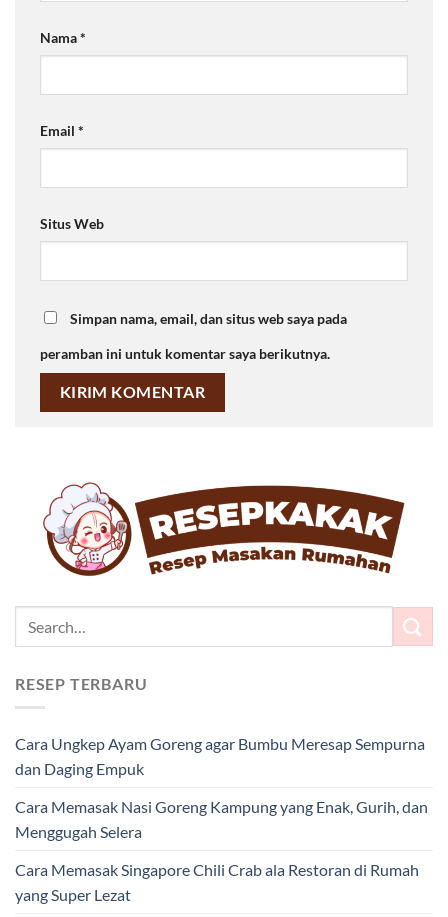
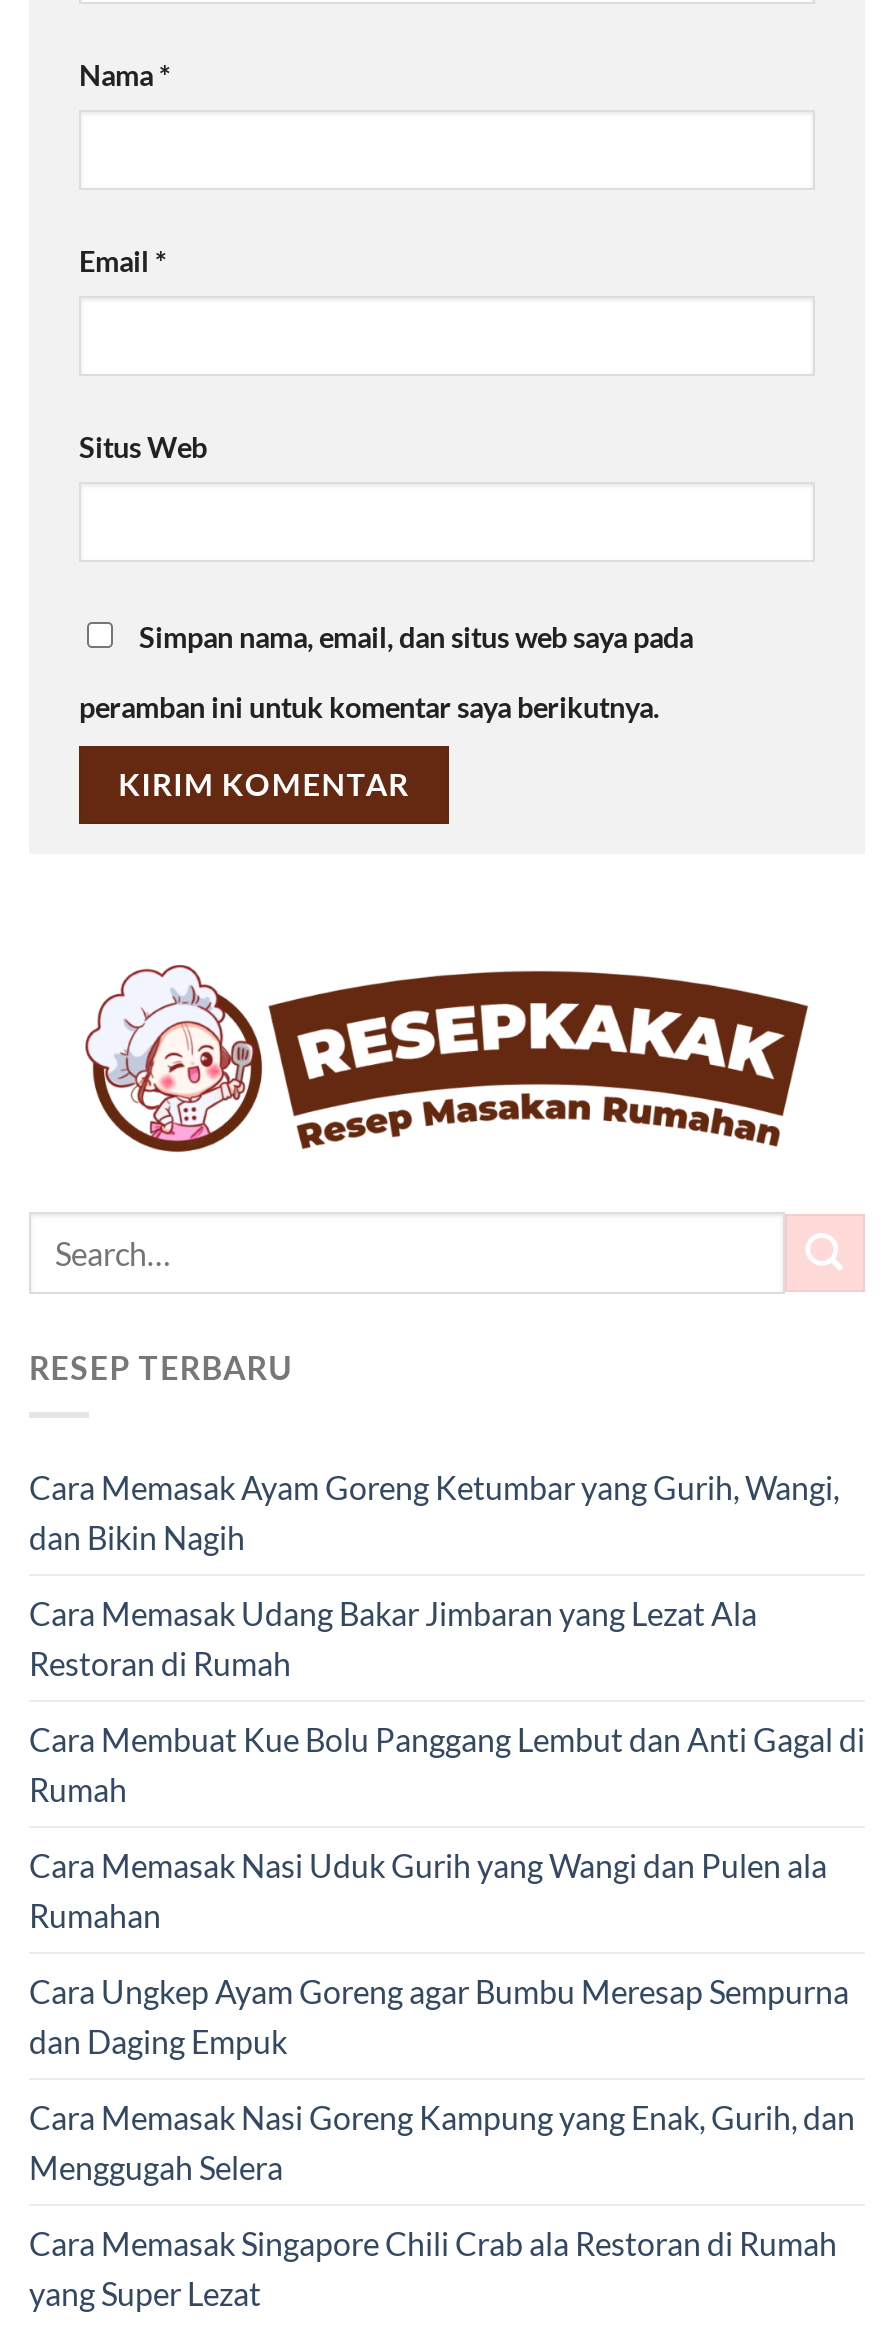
none -> [29,1468,865,1934] Cara Memasak Ayam Goreng Ketumbar yang Gurih, Wangi, | dan Bikin Nagih | Cara Memasak Udang Bakar Jimbaran yang Lezat Ala | Restoran di Rumah | Cara Membuat Kue Bolu Panggang Lembut dan Anti Gagal di | Rumah | Cara Memasak Nasi Uduk Gurih yang Wangi dan Pulen ala | Rumahan

